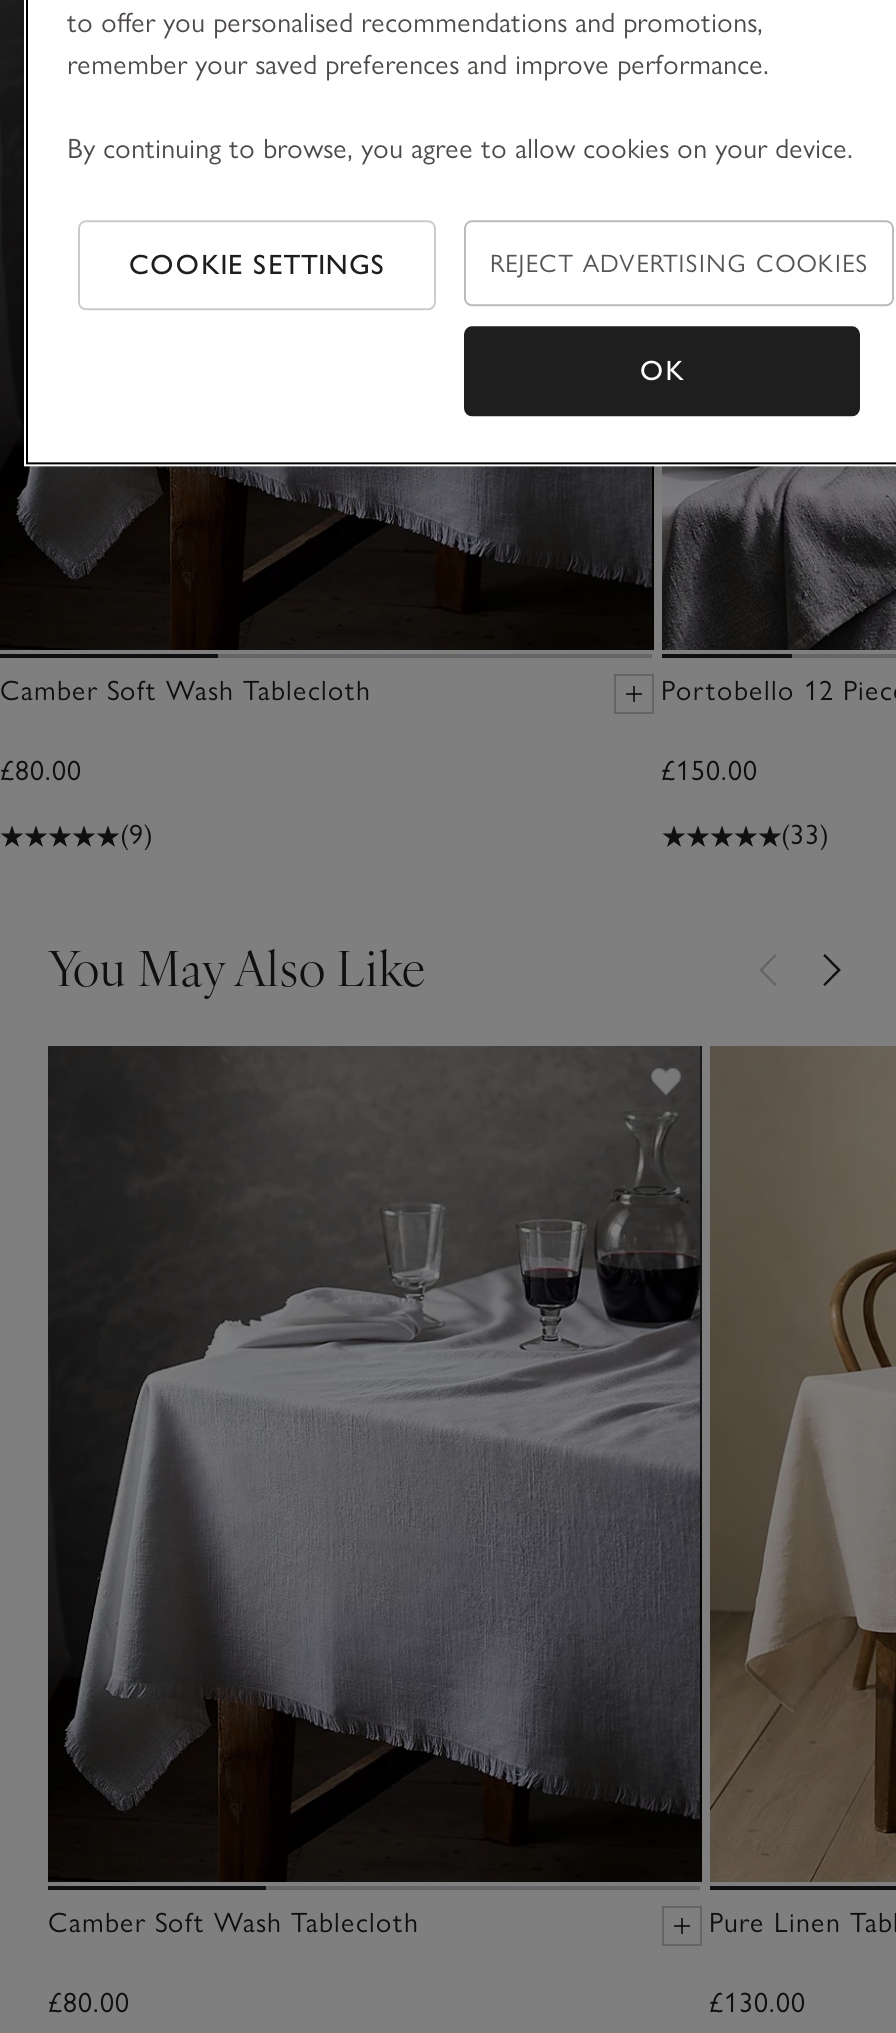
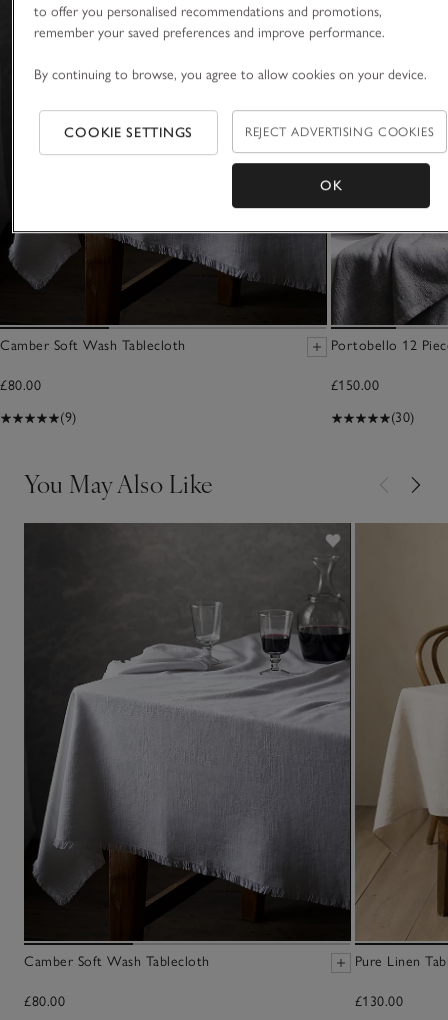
[781,818,829,852] (33) -> [390,409,414,426] (30)

